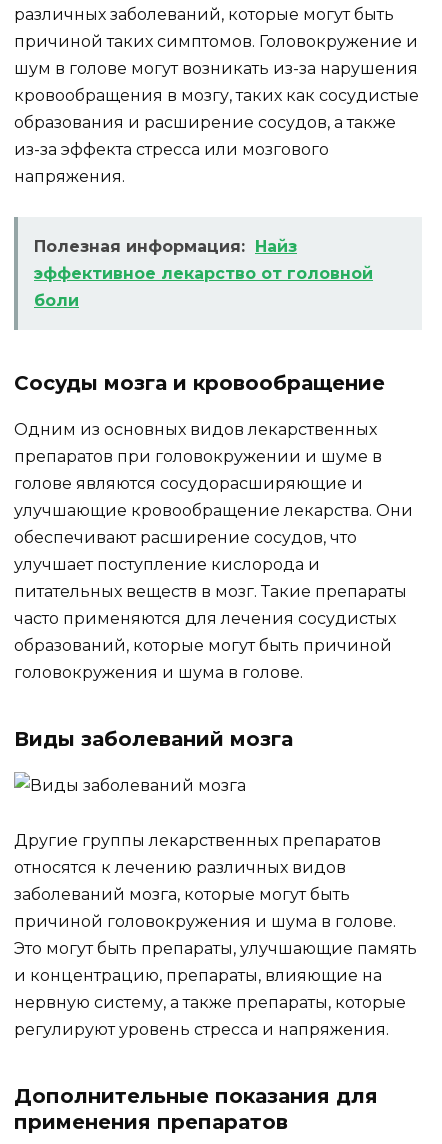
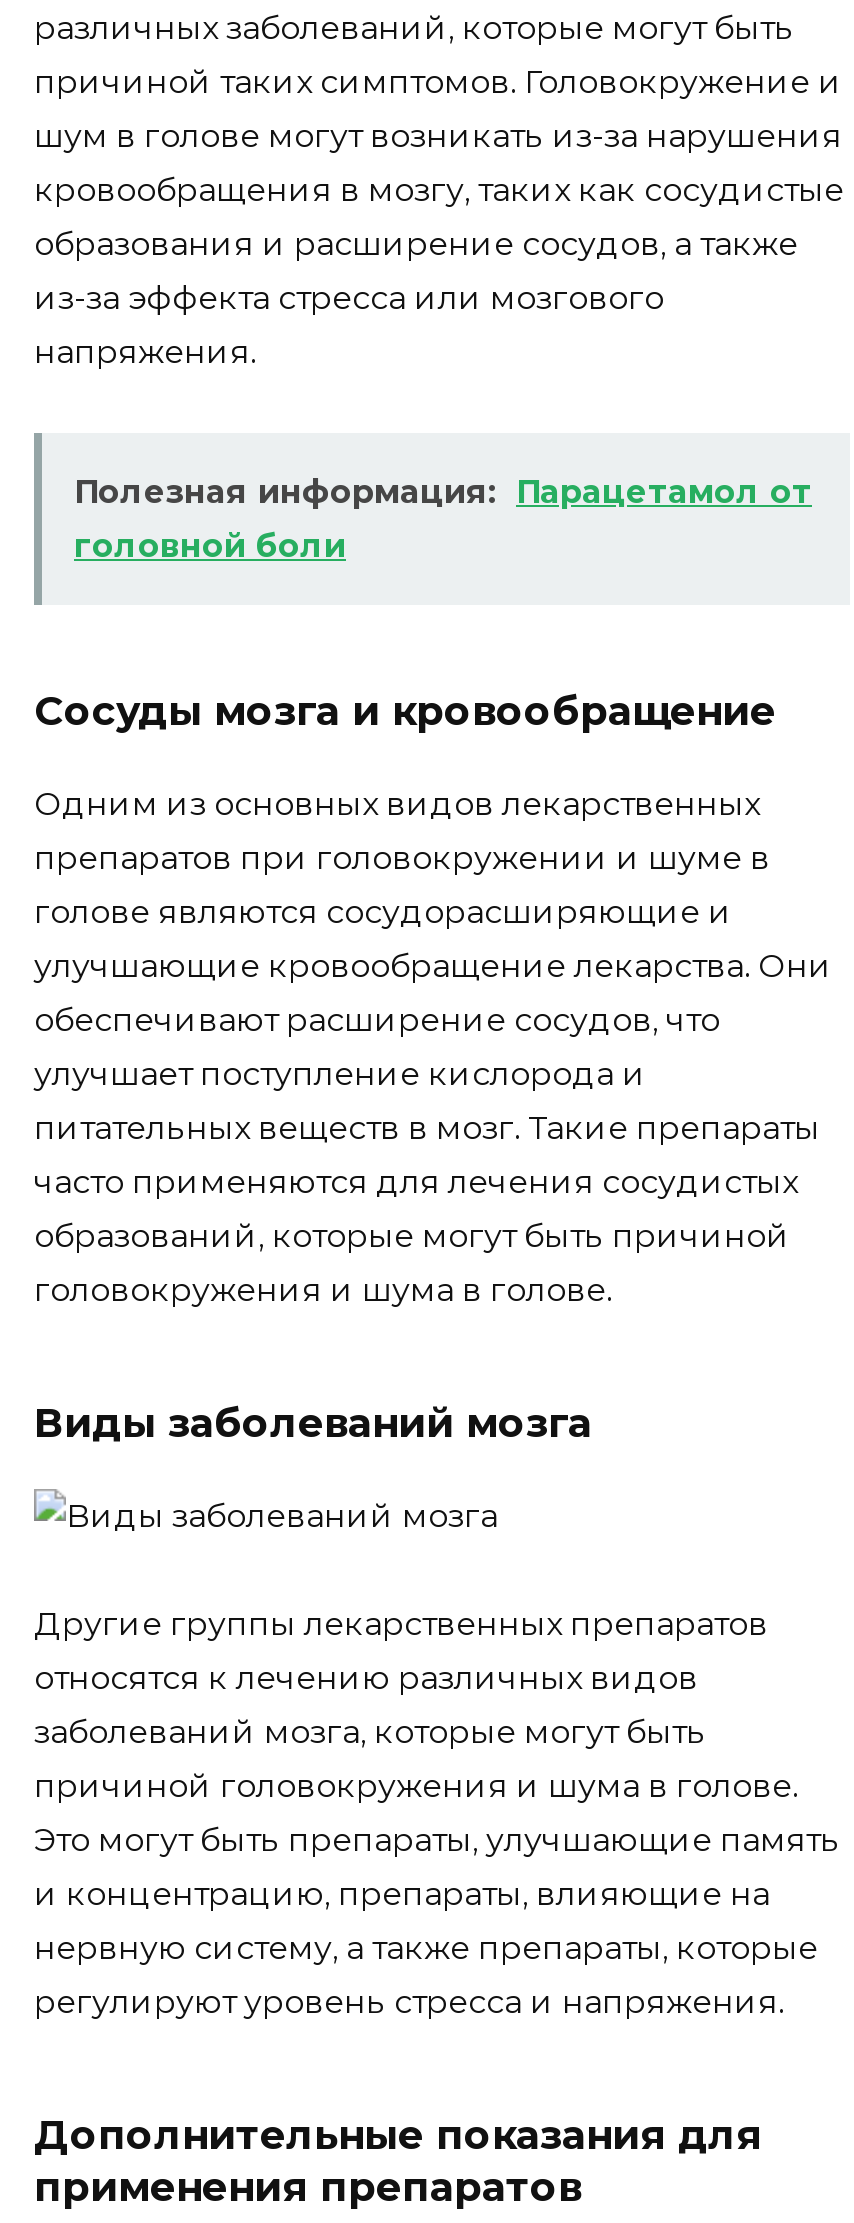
[34,237,373,310] Полезная информация: Найз | эффективное лекарство от головной | боли -> [74,473,812,565] Полезная информация: Парацетамол от | головной боли

